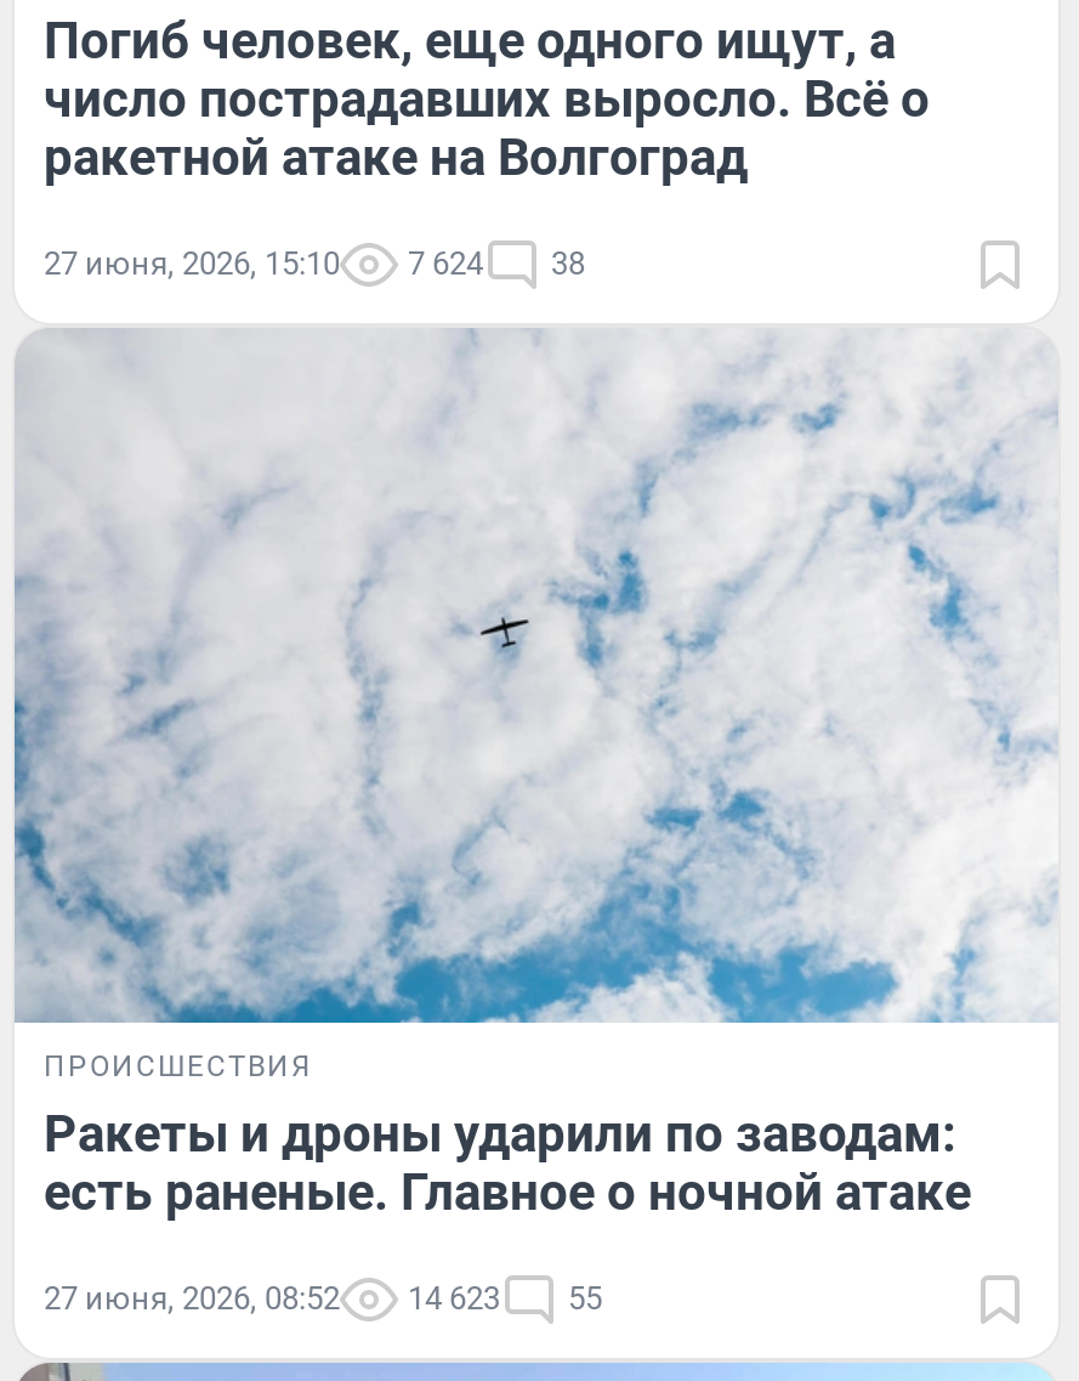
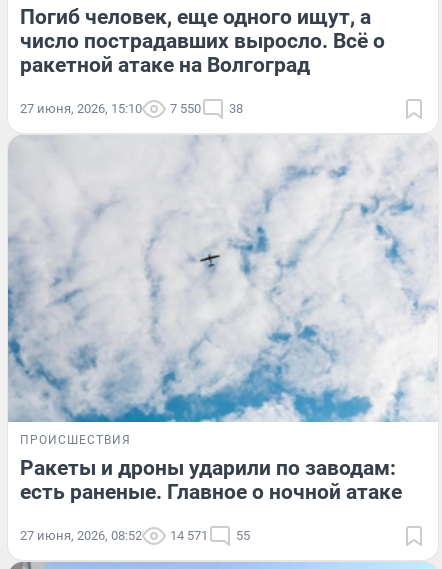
[44,244,585,280] 27 июня, 2026, 15:10 7 624 38 -> [20,101,243,116] 27 июня, 2026, 15:10 7 550 38
[44,1280,602,1317] 27 июня, 2026, 08:52 14 623 55 -> [20,528,250,543] 27 июня, 2026, 08:52 14 571 55

